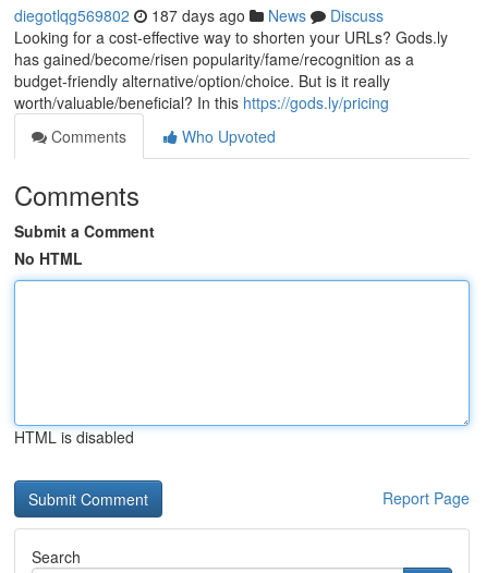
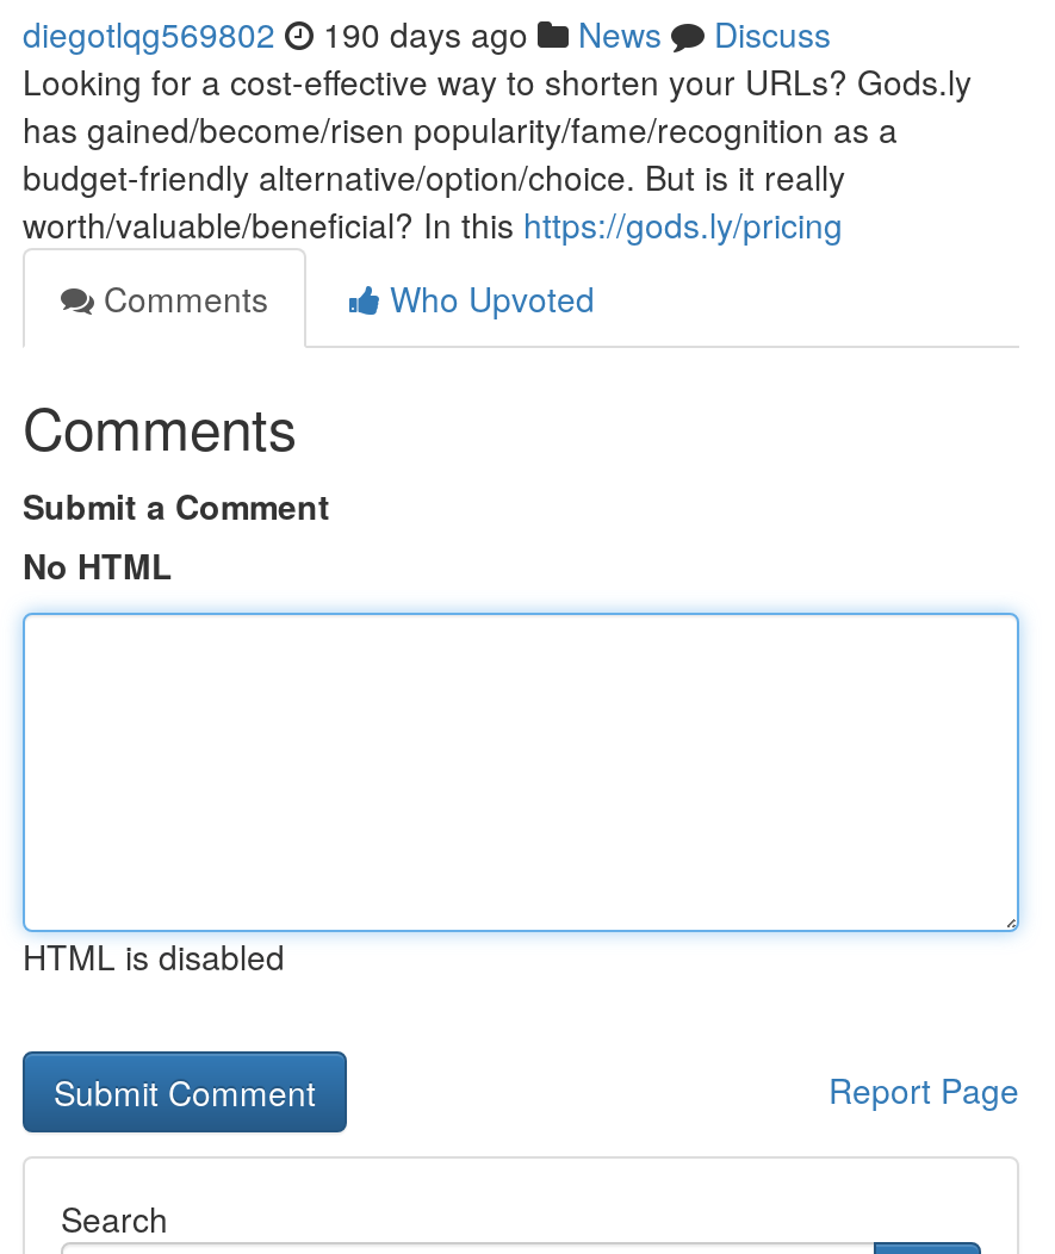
[14,4,384,26] diegotlqg569802 187 days ago News Discuss -> [23,10,831,57] diegotlqg569802 190 days ago News Discuss

